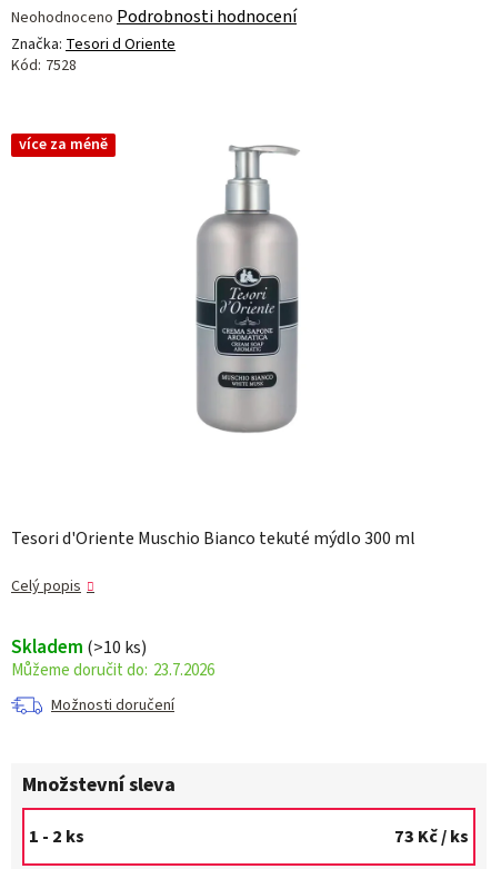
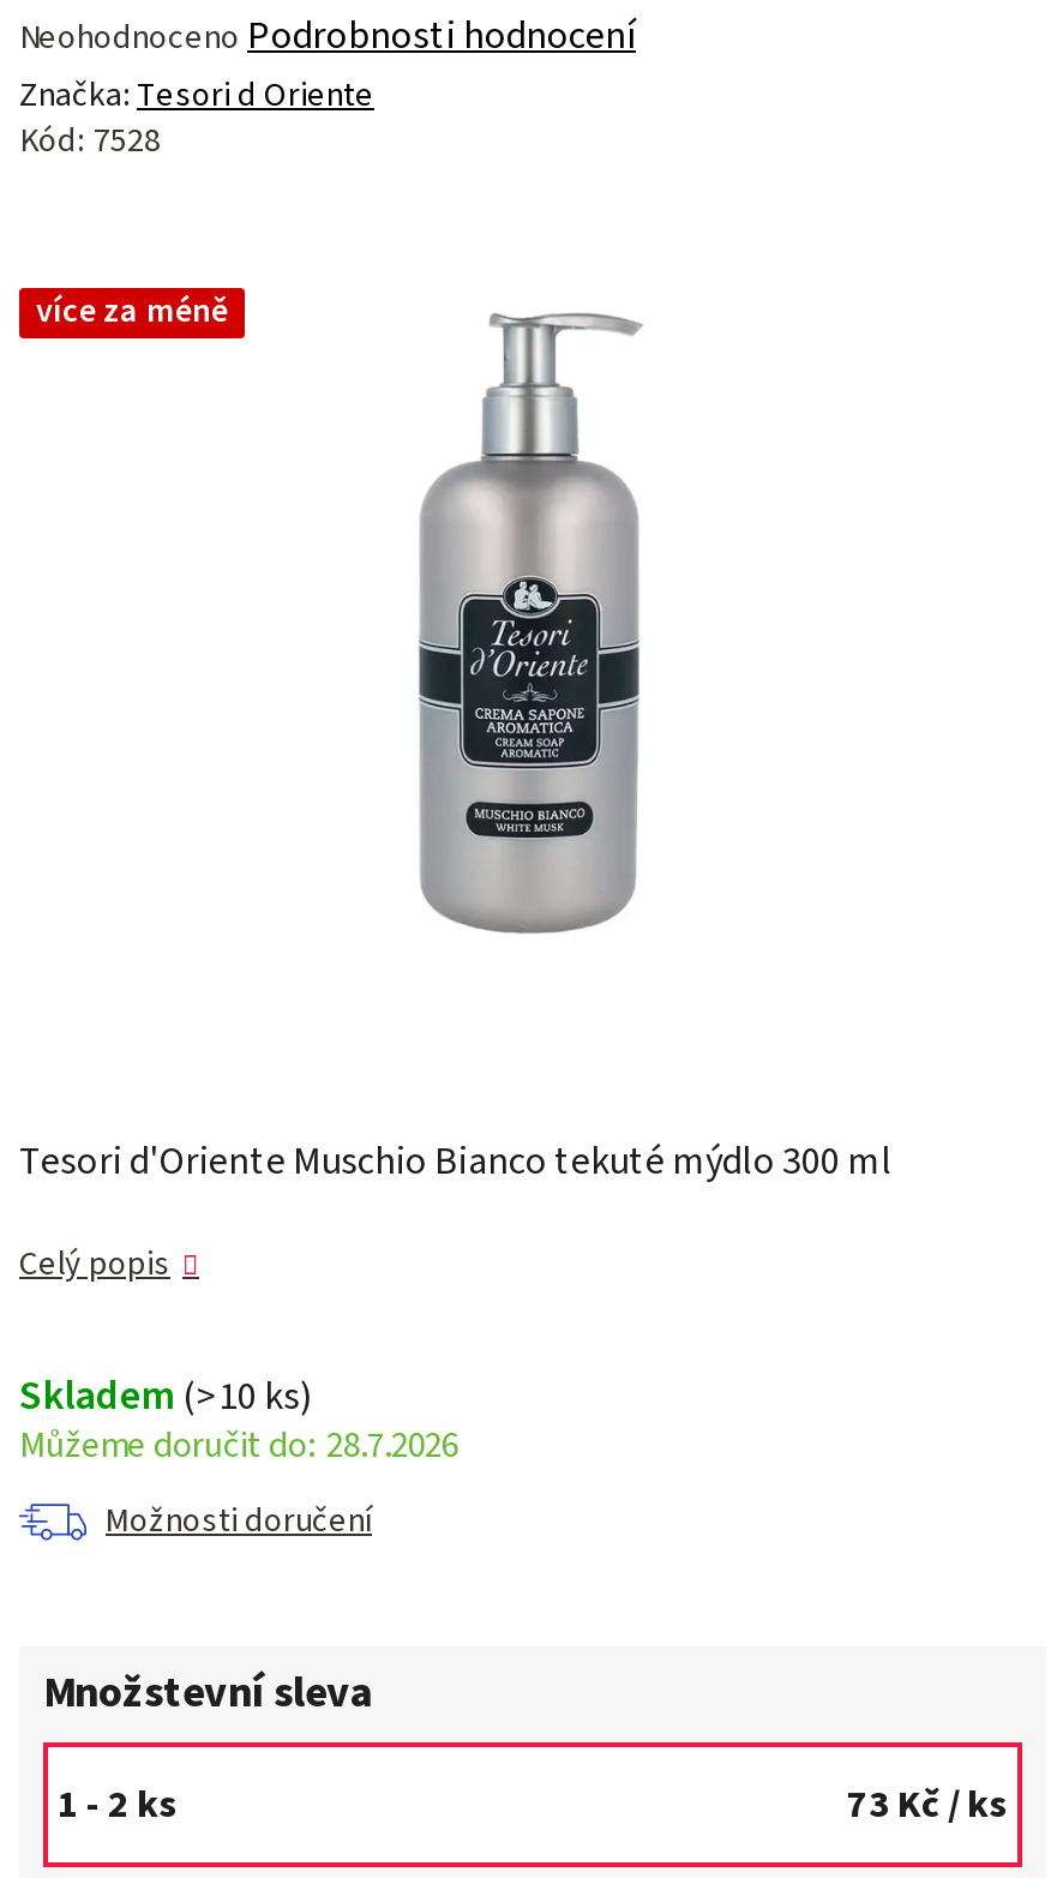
[150,659,214,682] 23.7.2026 -> [319,1421,458,1471] 28.7.2026

